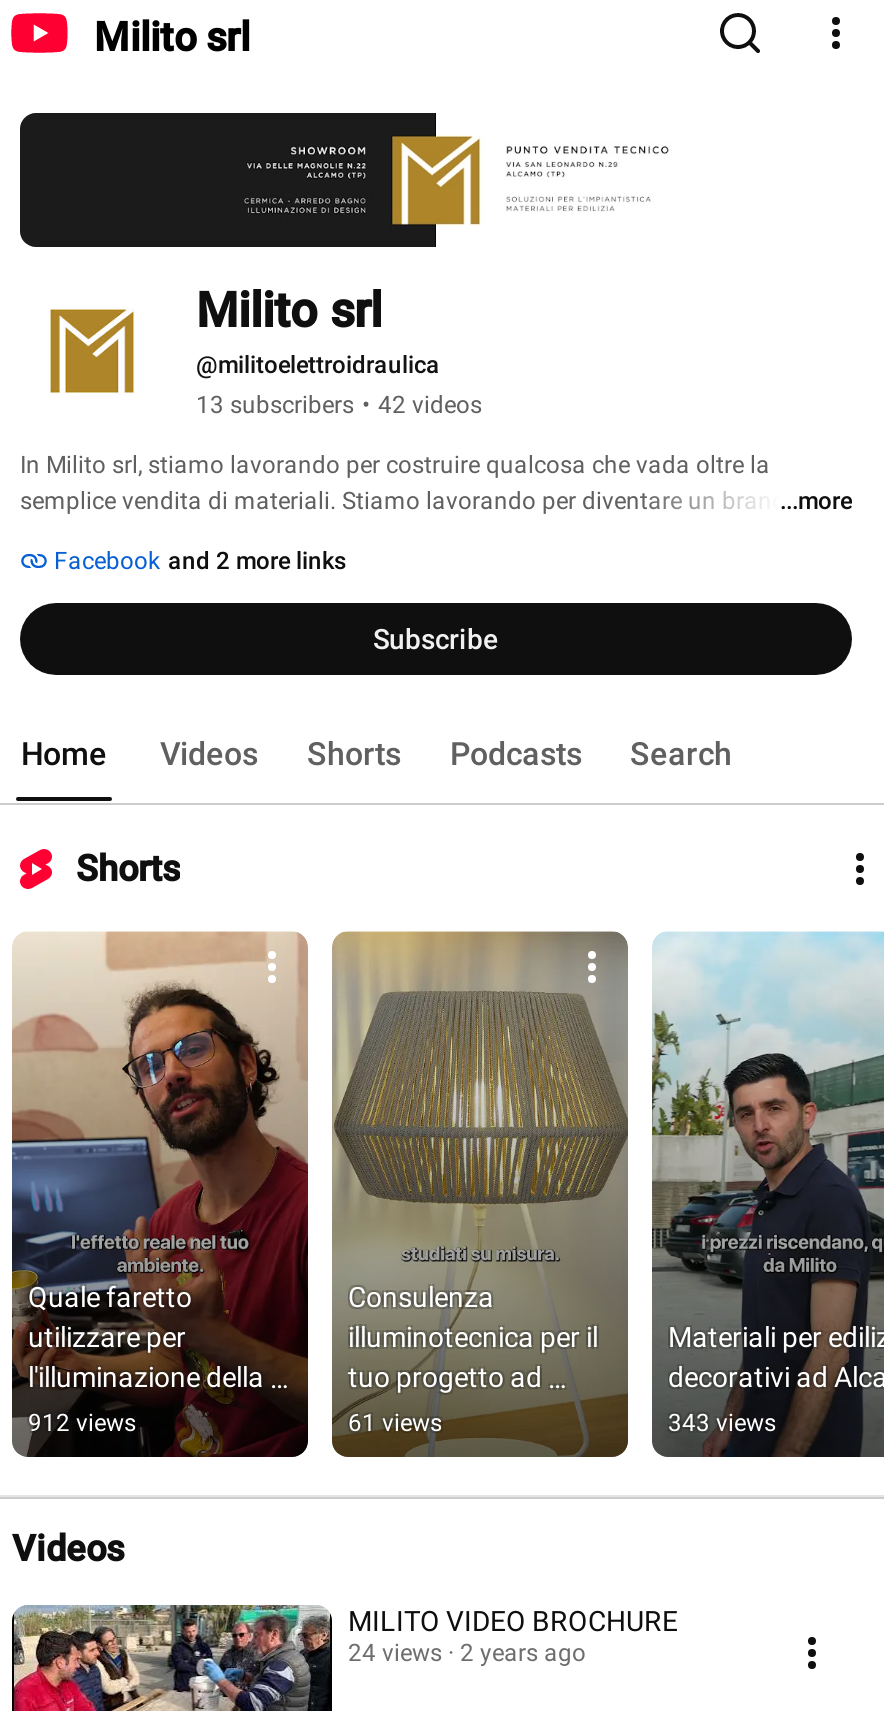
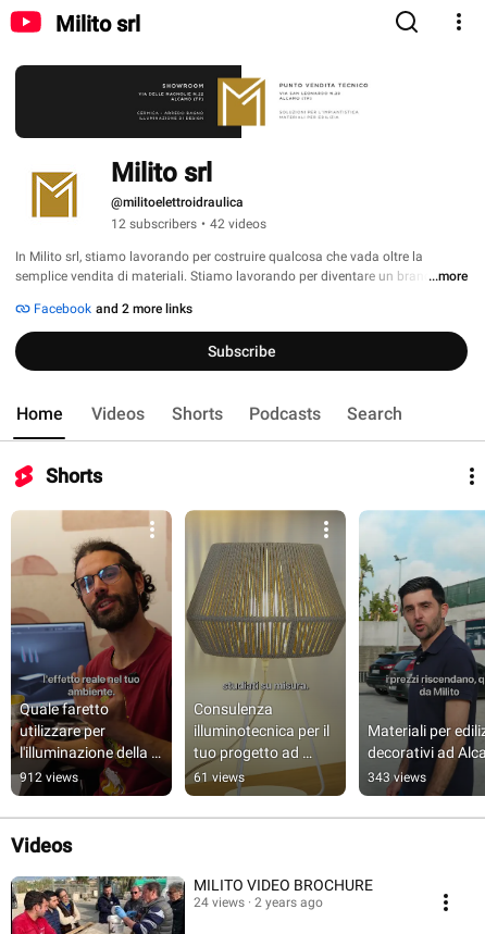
[196,391,482,419] 13 subscribers • 42 videos -> [111,216,266,232] 12 subscribers • 42 videos

